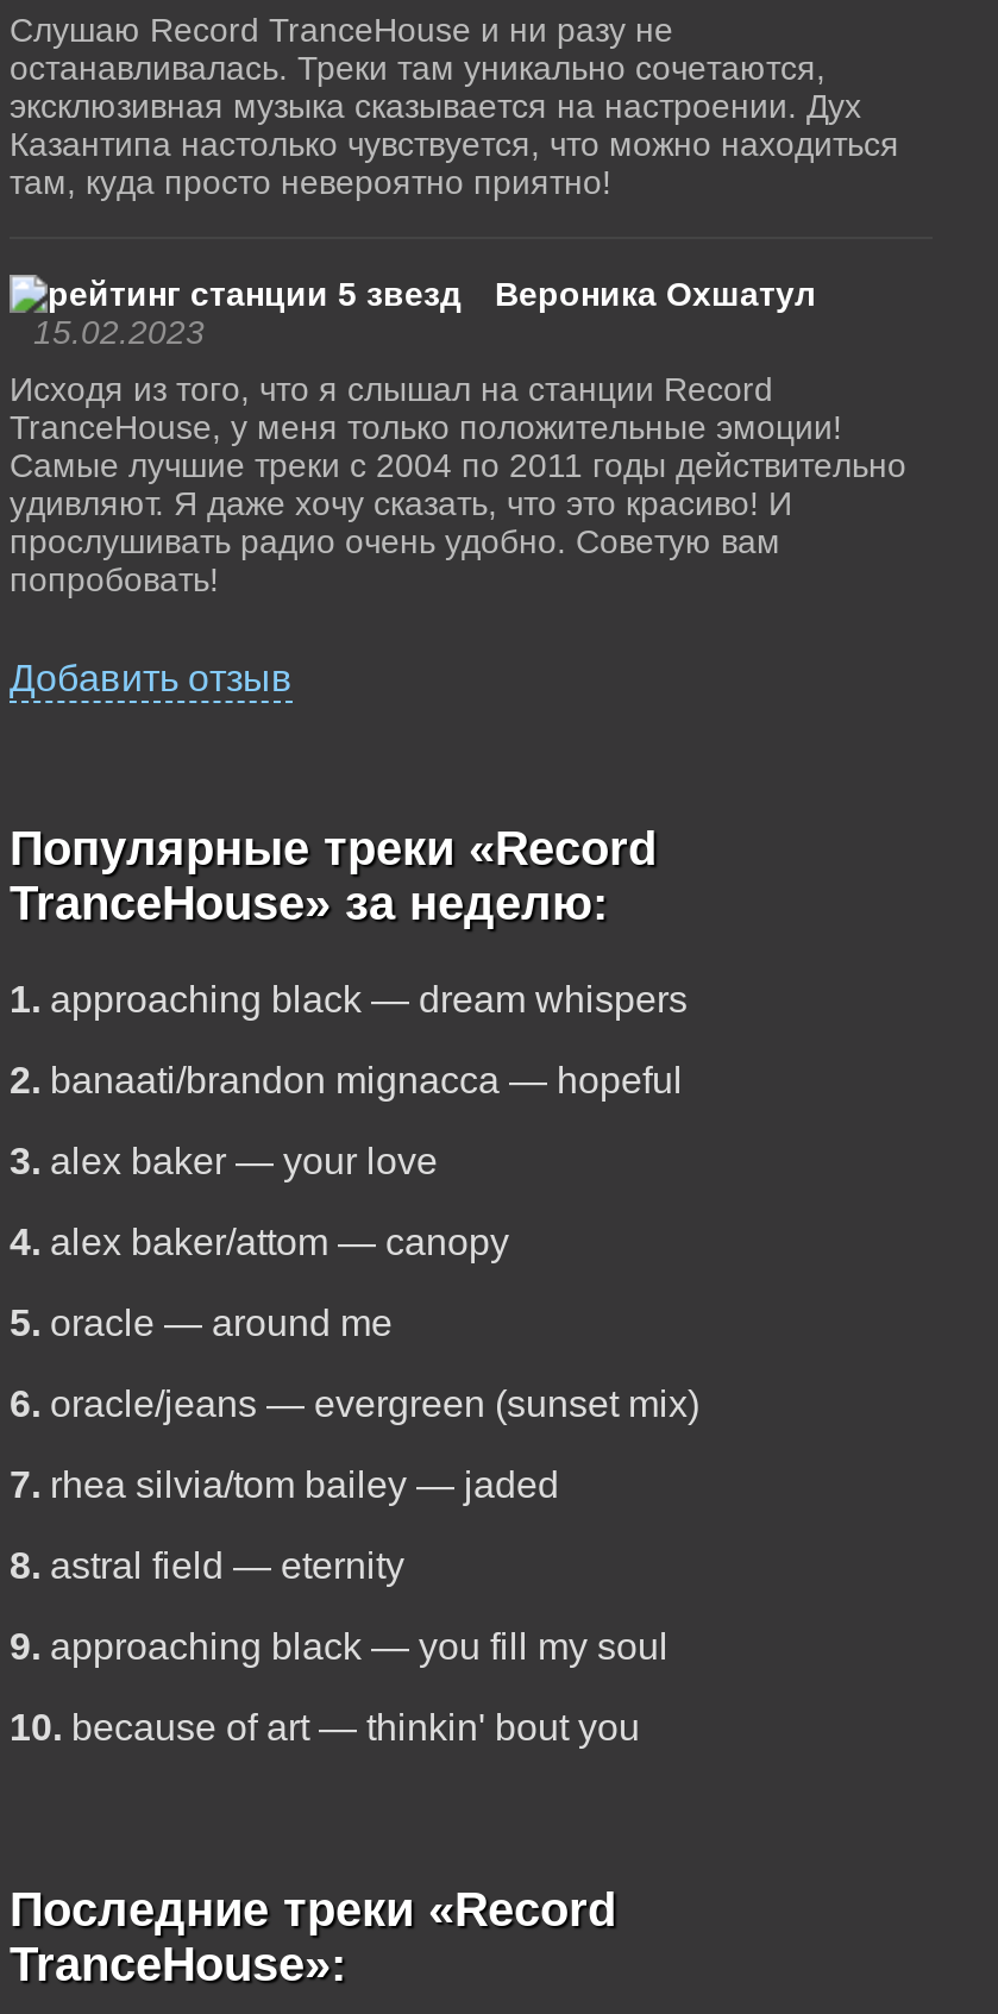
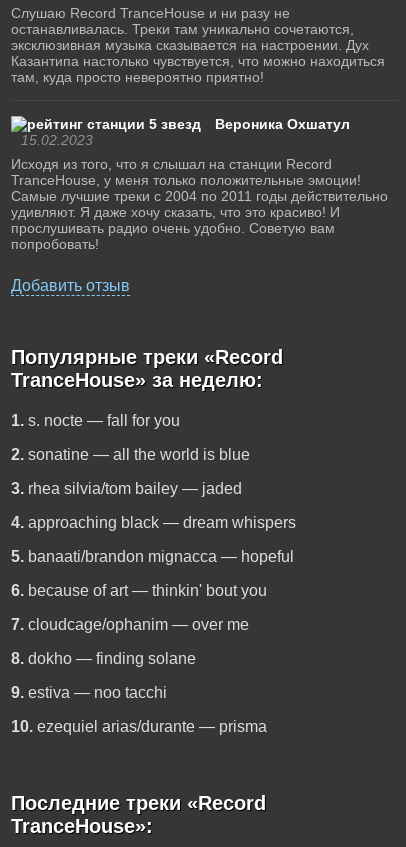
[10,979,688,1019] 1. approaching black — dream whispers -> [11,412,180,429] 1. s. nocte — fall for you
[10,1060,683,1100] 2. banaati/brandon mignacca — hopeful -> [11,446,250,463] 2. sonatine — all the world is blue
[10,1141,438,1181] 3. alex baker — your love -> [11,480,242,497] 3. rhea silvia/tom bailey — jaded
[10,1222,509,1262] 4. alex baker/attom — canopy -> [11,514,296,531] 4. approaching black — dream whispers
[10,1303,393,1343] 5. oracle — around me -> [11,548,294,565] 5. banaati/brandon mignacca — hopeful
[10,1384,699,1424] 6. oracle/jeans — evergreen (sunset mix) -> [11,582,267,599] 6. because of art — thinkin' bout you
[10,1464,559,1505] 7. rhea silvia/tom bailey — jaded -> [11,616,249,633] 7. cloudcage/ophanim — over me
[10,1545,404,1586] 8. astral field — eternity -> [11,650,196,667] 8. dokho — finding solane
[10,1626,669,1667] 9. approaching black — you fill my soul -> [11,684,167,701] 9. estiva — noo tacchi
[10,1707,640,1748] 10. because of art — thinkin' bout you -> [11,718,267,735] 10. ezequiel arias/durante — prisma

